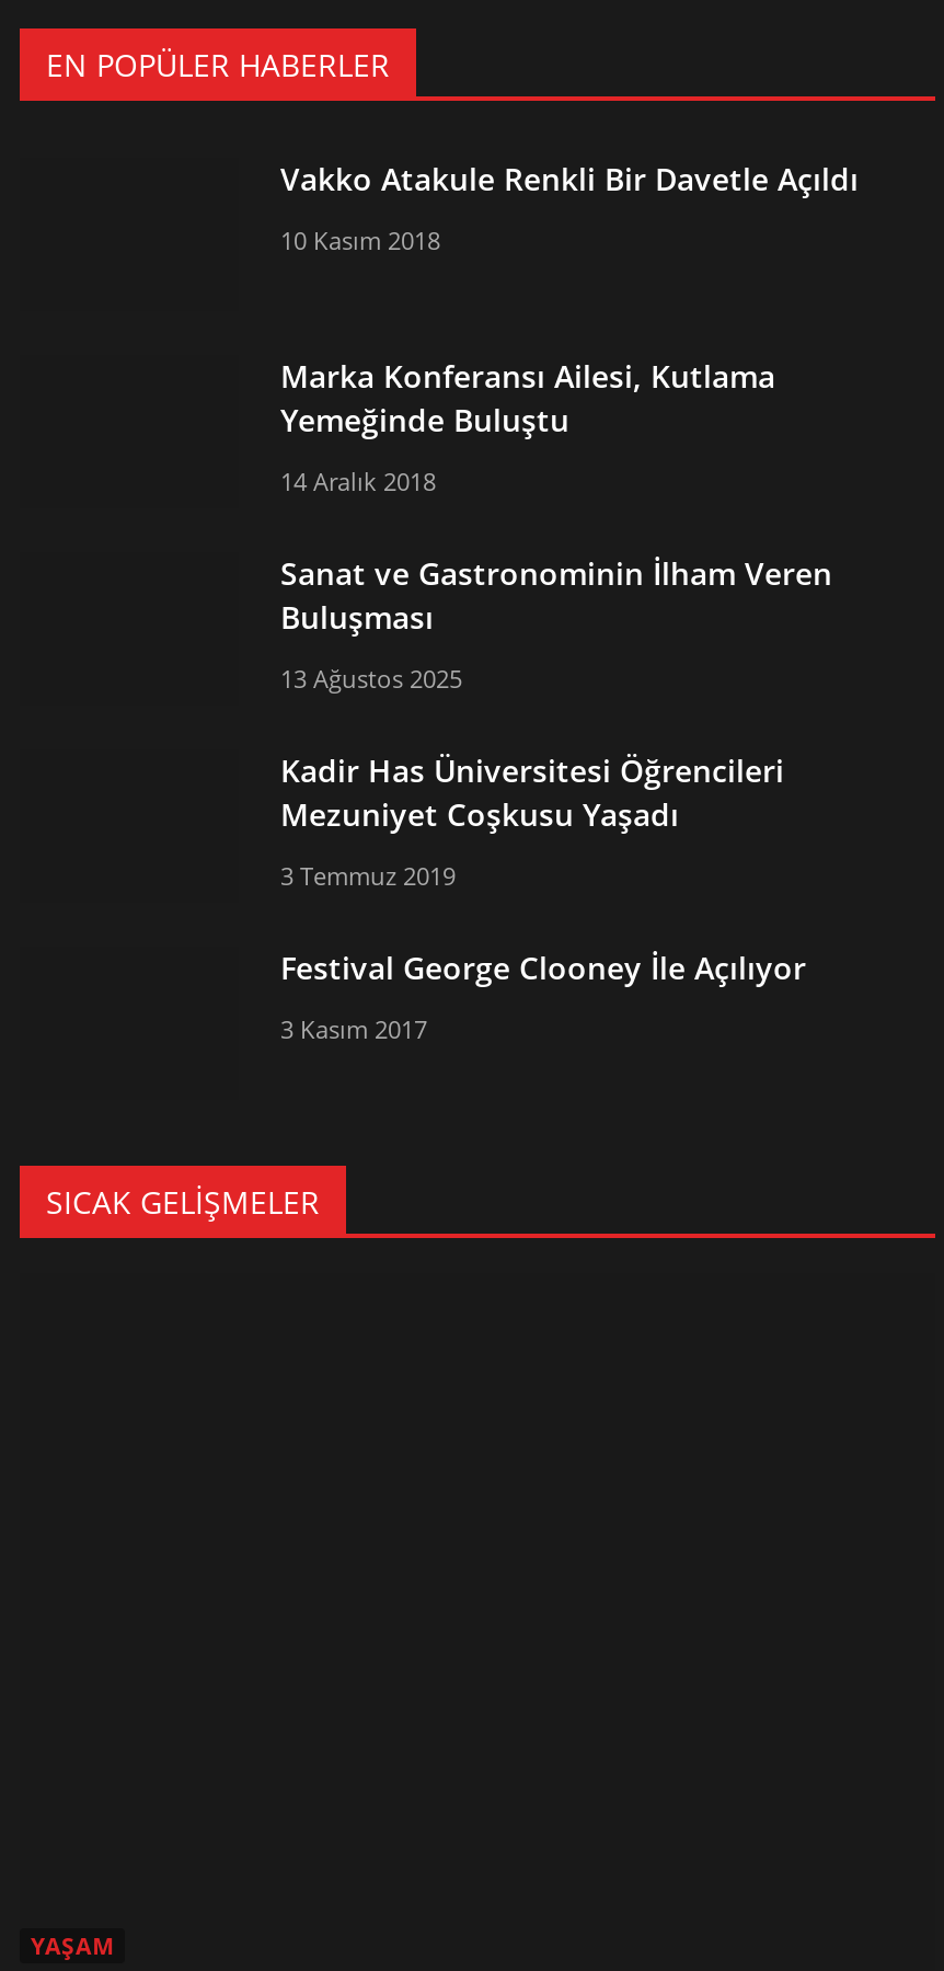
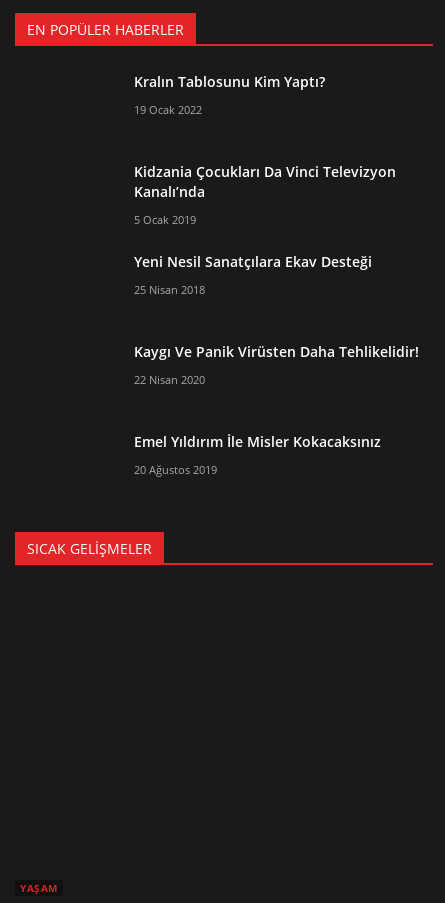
[280,159,859,200] Vakko Atakule Renkli Bir Davetle Açıldı -> [134,72,325,91] Kralın Tablosunu Kim Yaptı?
[280,224,440,257] 10 Kasım 2018 -> [134,102,202,117] 19 Ocak 2022
[280,356,775,441] Marka Konferansı Ailesi, Kutlama | Yemeğinde Buluştu -> [134,162,396,201] Kidzania Çocukları Da Vinci Televizyon | Kanalı’nda
[280,465,436,498] 14 Aralık 2018 -> [134,212,196,227] 5 Ocak 2019
[280,553,832,639] Sanat ve Gastronominin İlham Veren | Buluşması -> [134,252,372,271] Yeni Nesil Sanatçılara Ekav Desteği
[280,663,462,695] 13 Ağustos 2025 -> [134,282,205,297] 25 Nisan 2018
[280,750,784,836] Kadir Has Üniversitesi Öğrencileri | Mezuniyet Coşkusu Yaşadı -> [134,342,419,361] Kaygı Ve Panik Virüsten Daha Tehlikelidir!
[280,860,456,893] 3 Temmuz 2019 -> [134,372,205,387] 22 Nisan 2020
[280,947,806,989] Festival George Clooney İle Açılıyor -> [134,432,381,451] Emel Yıldırım İle Misler Kokacaksınız
[280,1013,427,1046] 3 Kasım 2017 -> [134,462,217,477] 20 Ağustos 2019

